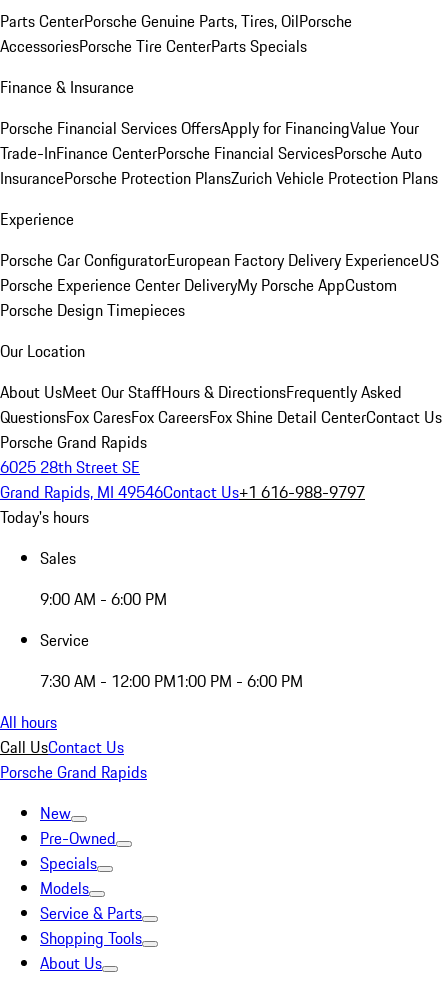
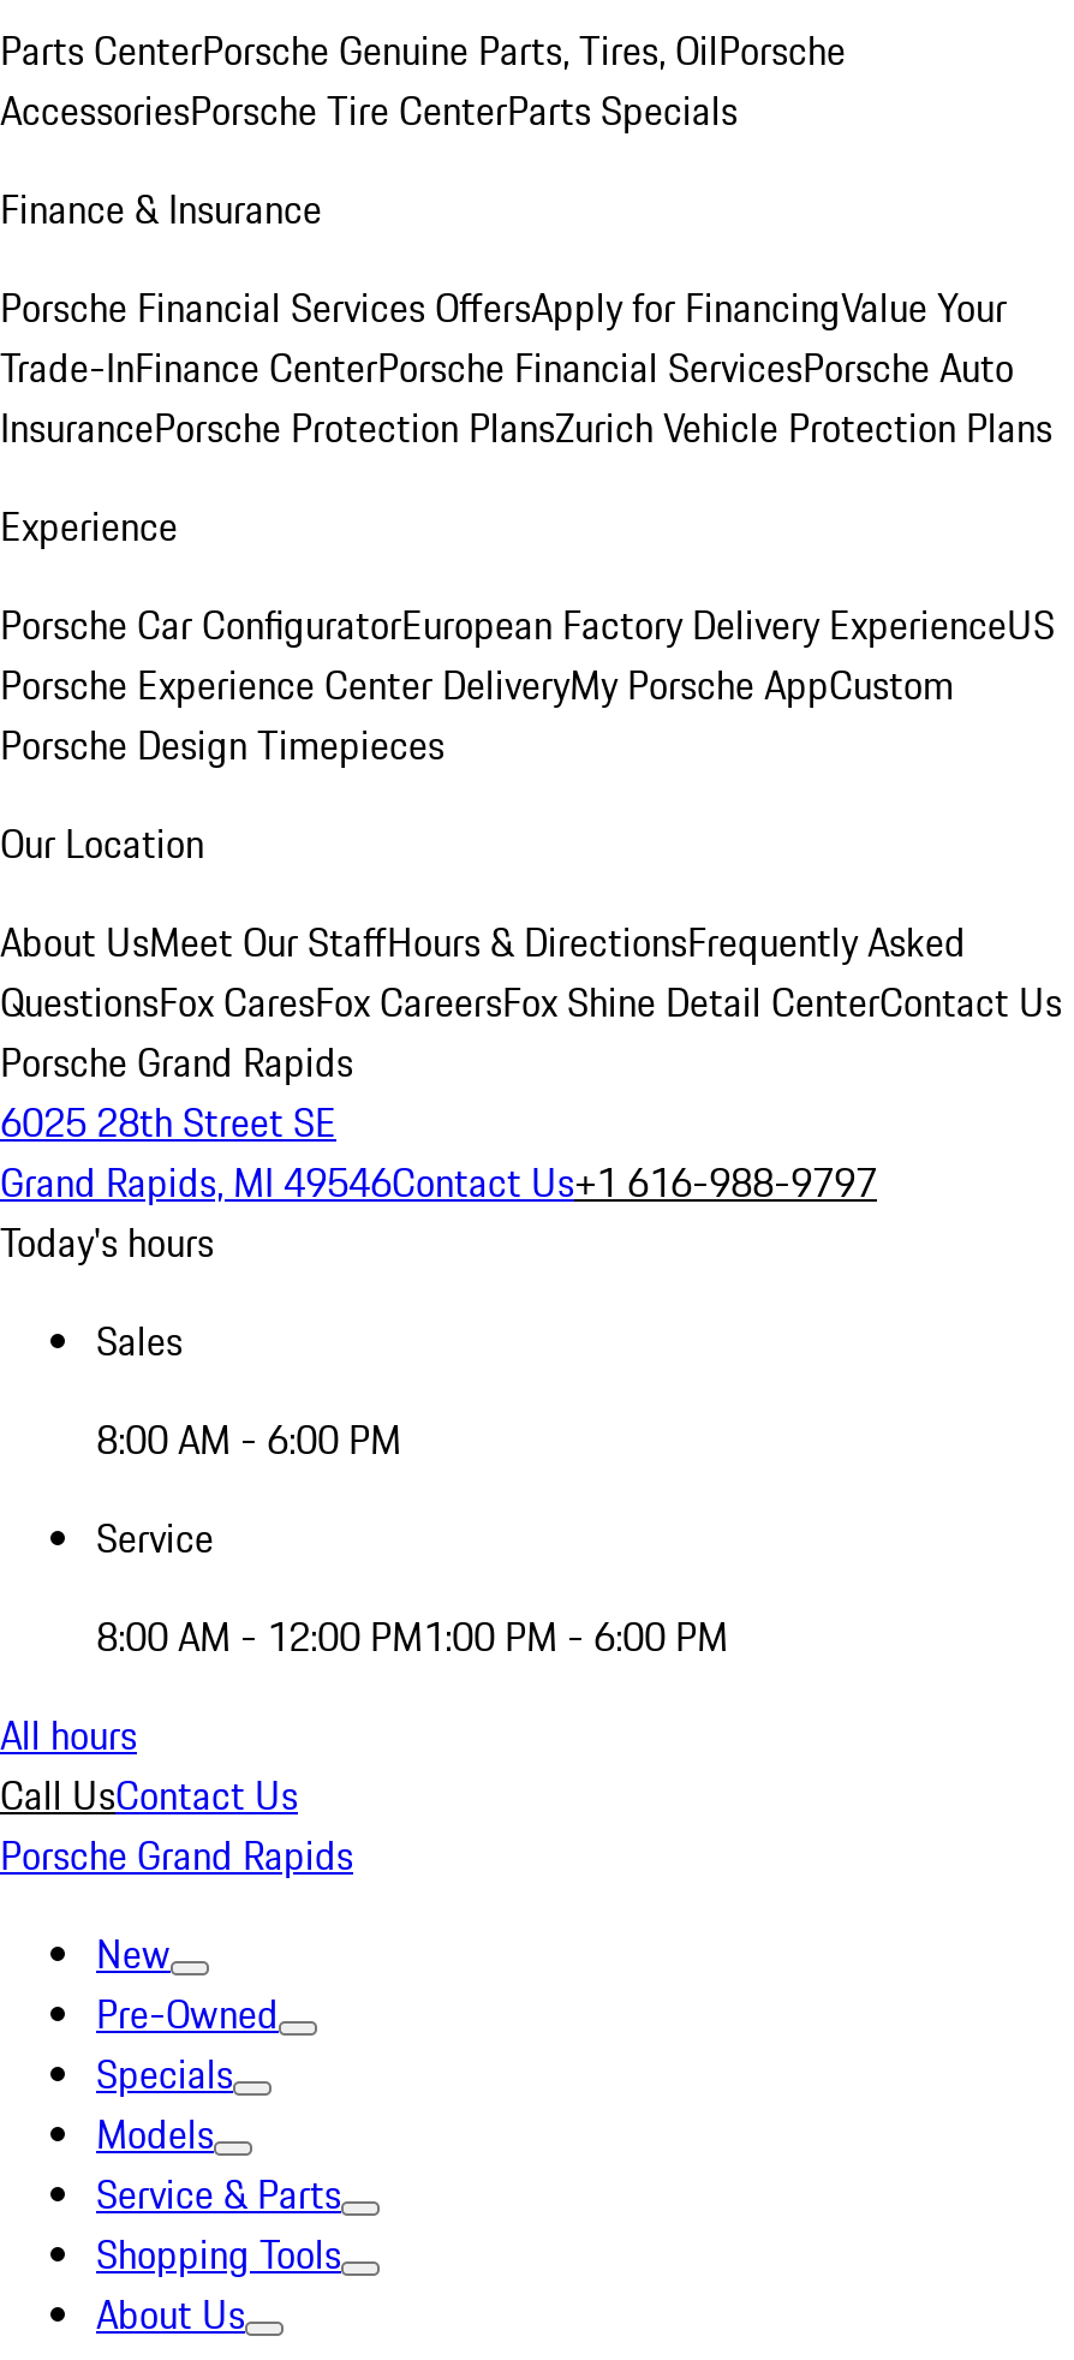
[40,587,167,611] 9:00 AM - 6:00 PM -> [96,1411,401,1468] 8:00 AM - 6:00 PM
[40,669,303,693] 7:30 AM - 12:00 PM1:00 PM - 6:00 PM -> [96,1608,728,1665] 8:00 AM - 12:00 PM1:00 PM - 6:00 PM

